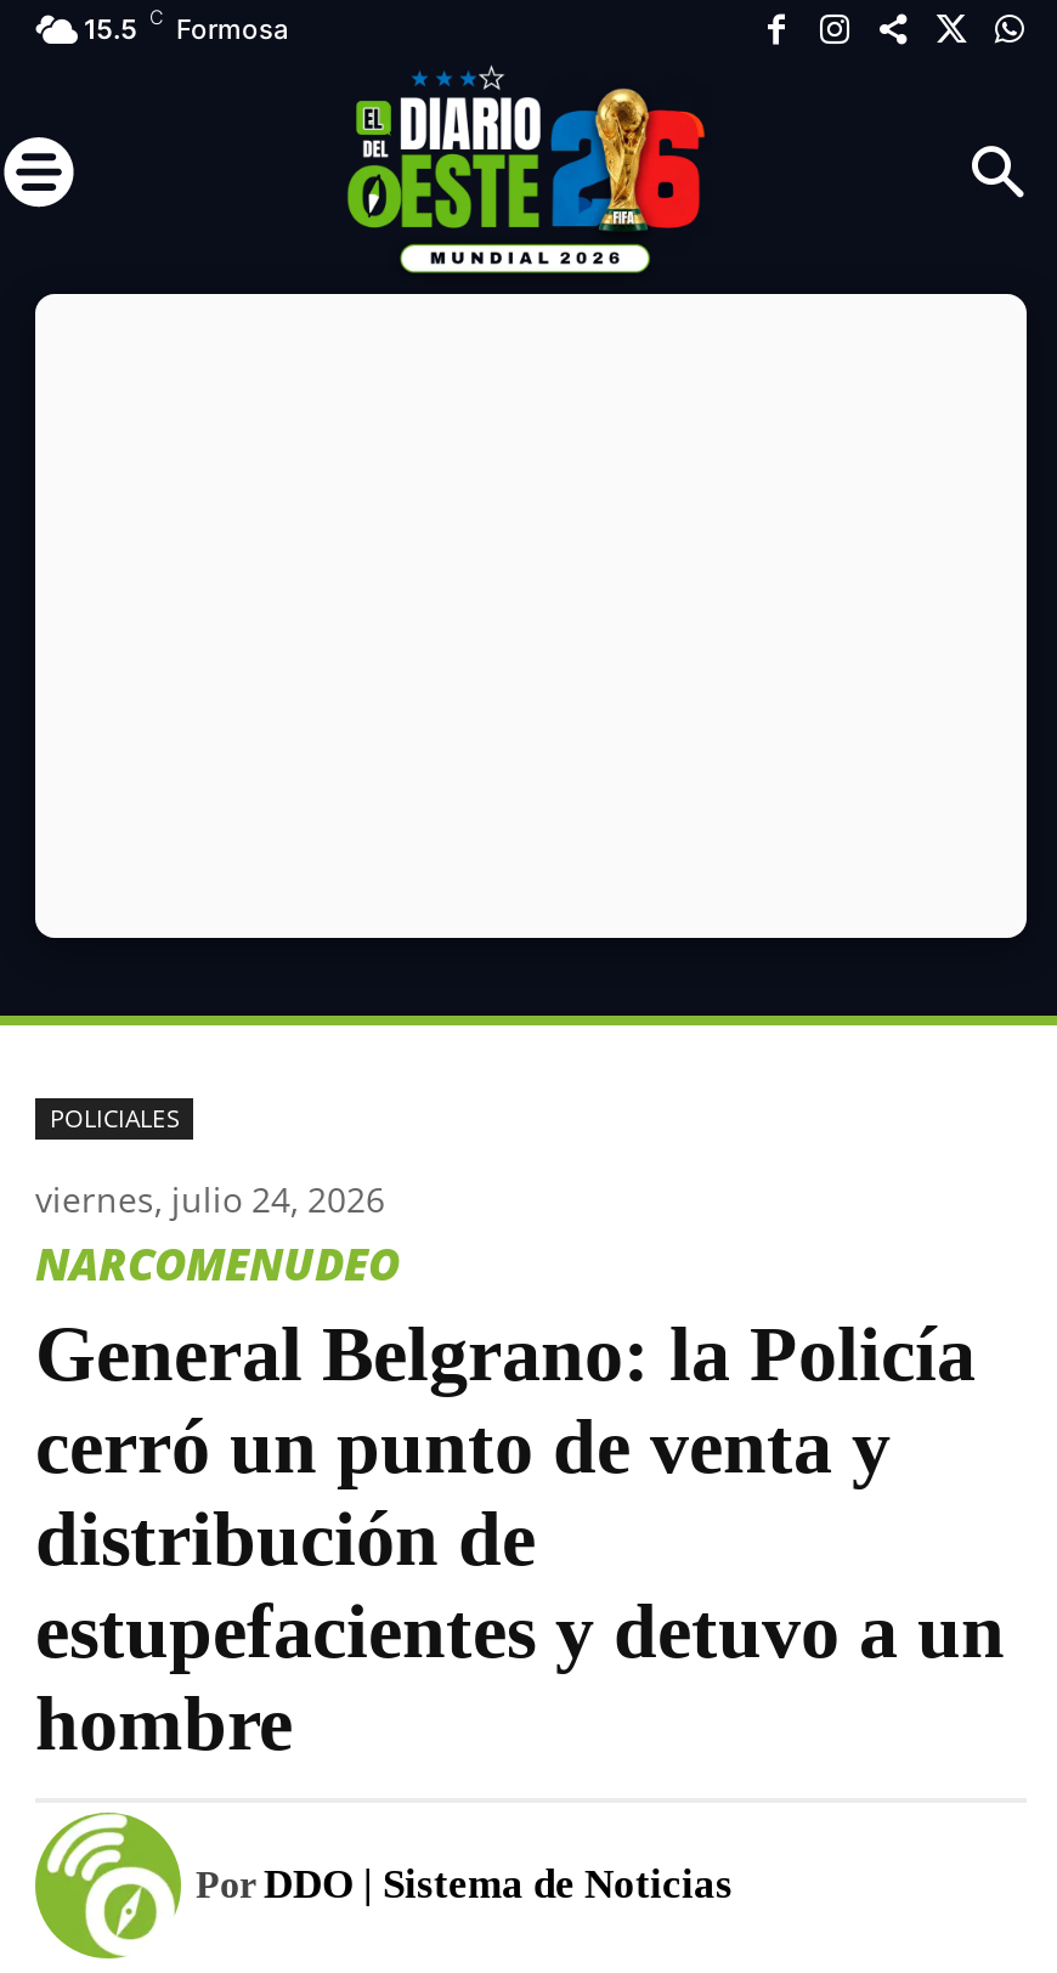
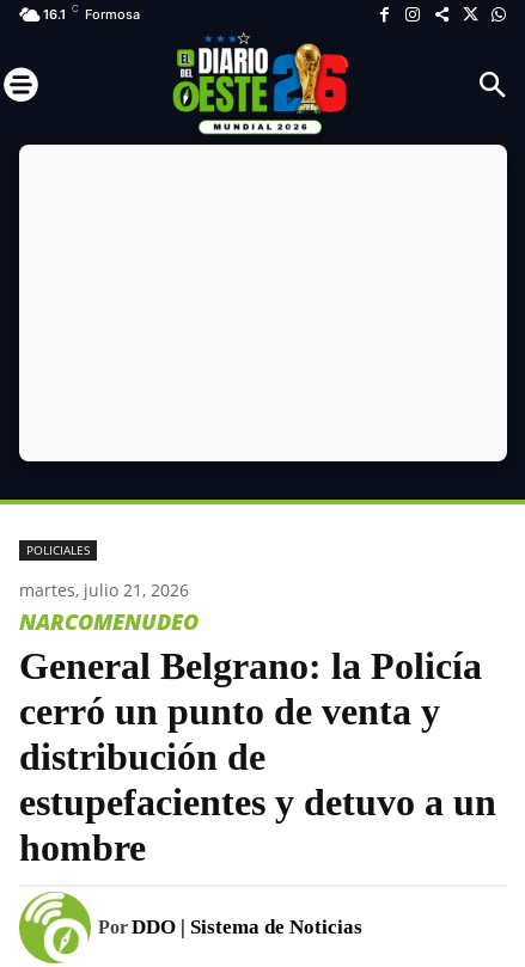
[84,5,288,47] 15.5 C Formosa -> [43,3,140,23] 16.1 C Formosa
[35,1177,385,1223] viernes, julio 24, 2026 -> [19,579,189,602] martes, julio 21, 2026

